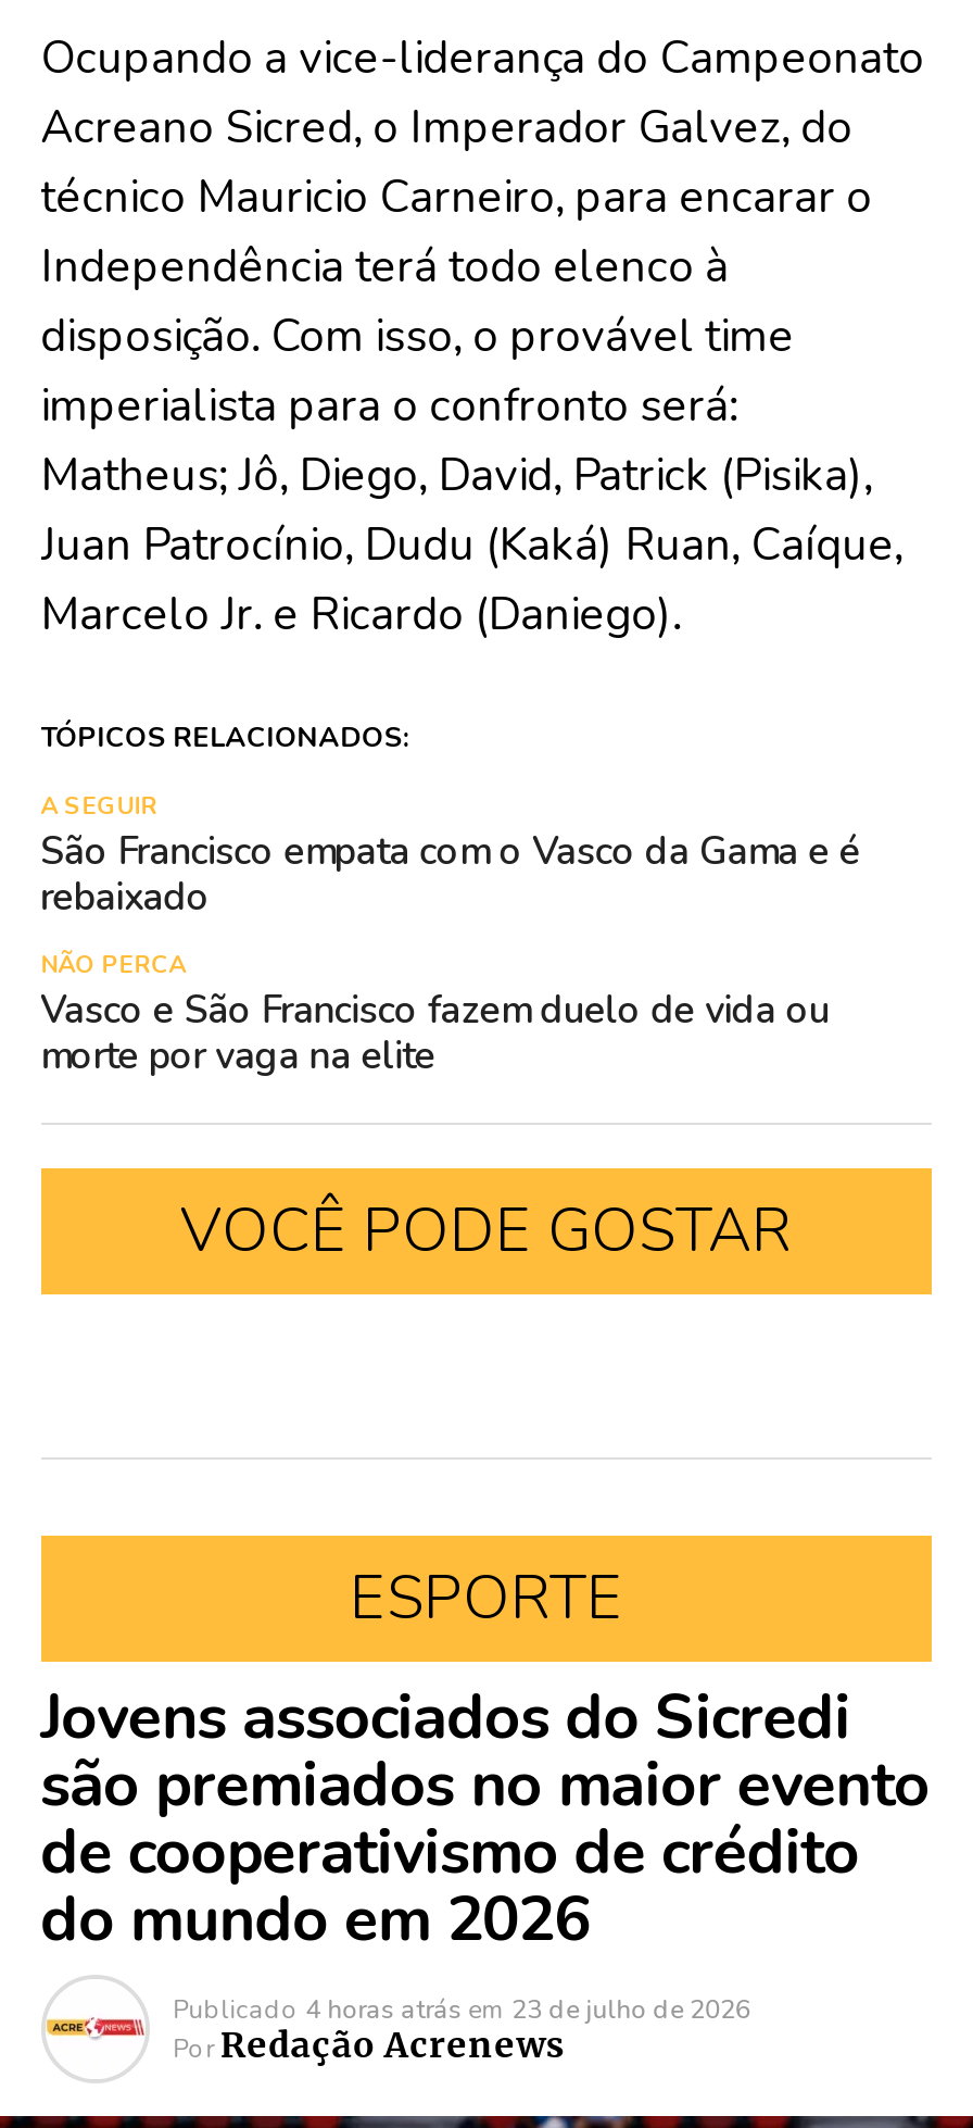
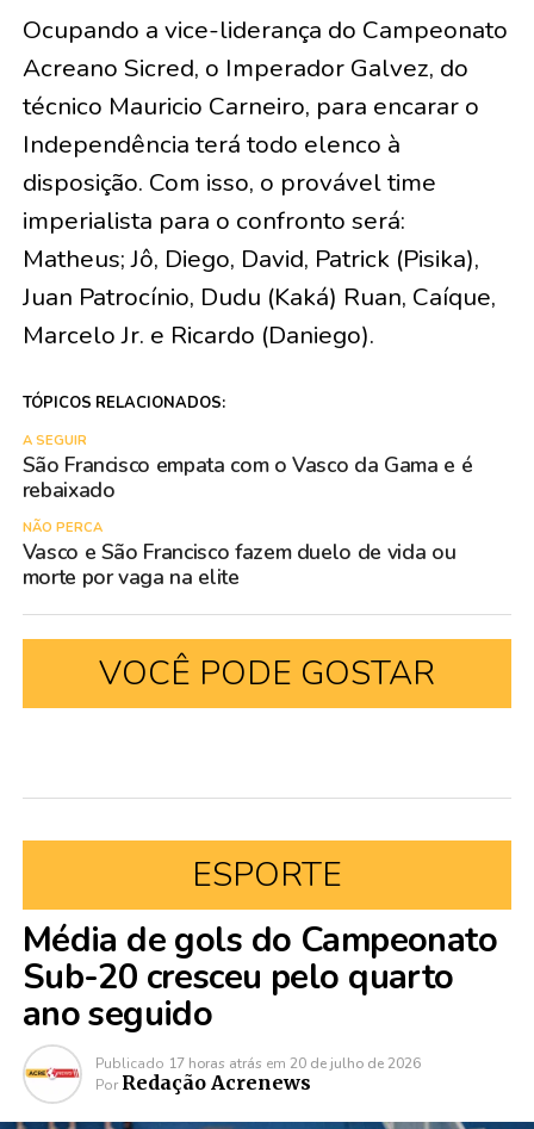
[41,1674,930,2026] Jovens associados do Sicredi | são premiados no maior evento | de cooperativismo de crédito | do mundo em 2026 | Publicado 4 horas atrás em 23 de julho de 2026 -> [22,917,497,1073] Média de gols do Campeonato | Sub-20 cresceu pelo quarto | ano seguido | Publicado 17 horas atrás em 20 de julho de 2026

